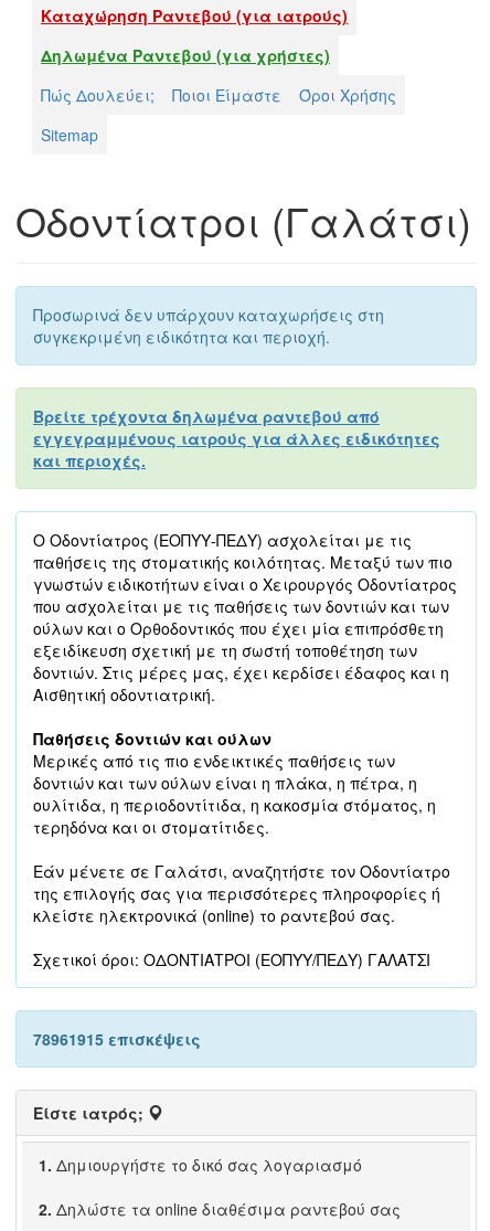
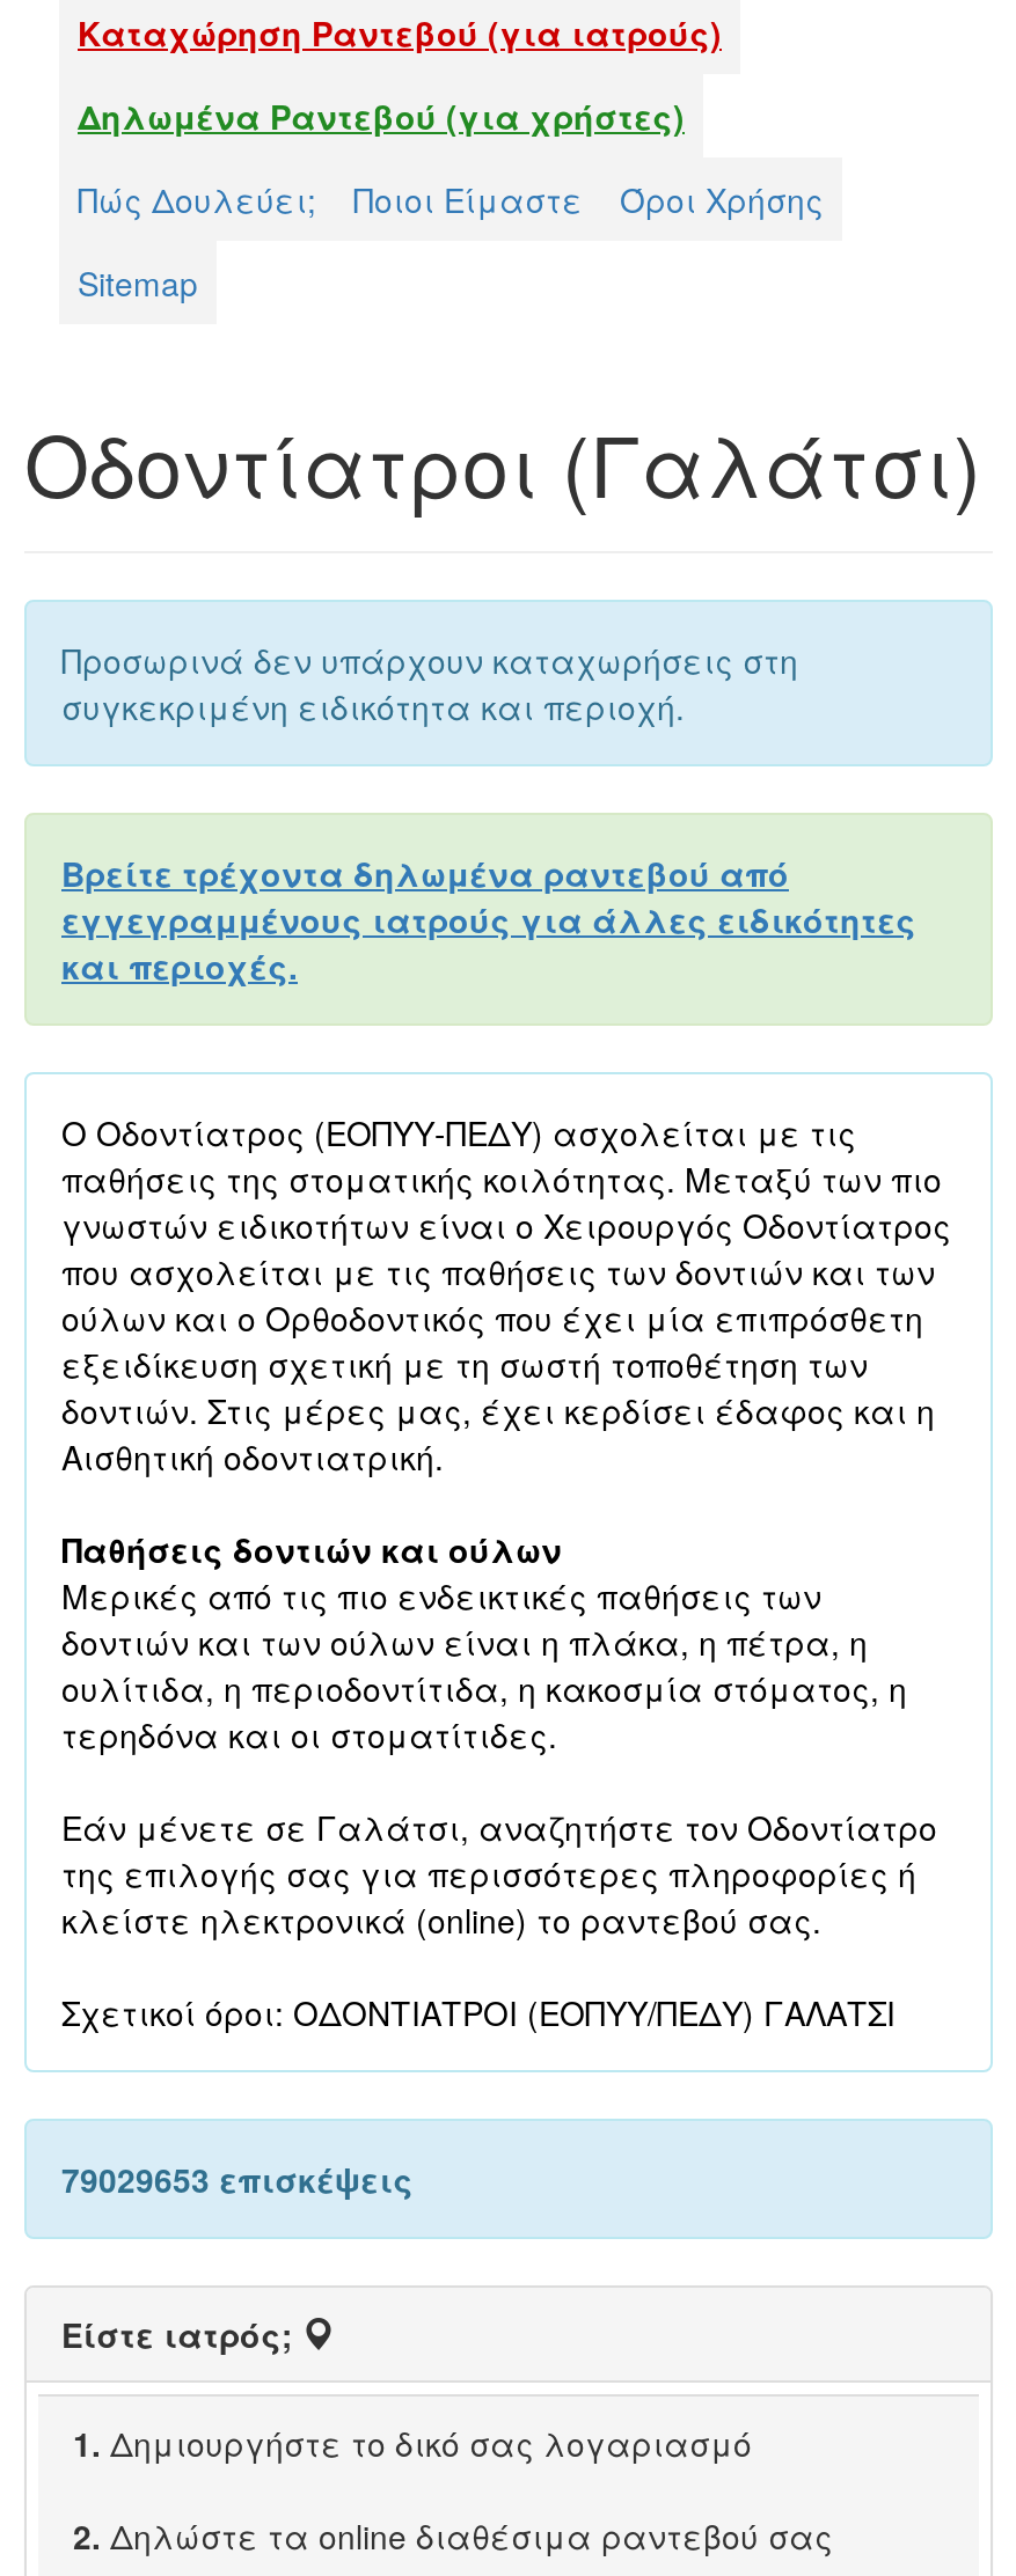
[33,1028,201,1050] 78961915 επισκέψεις -> [61,2156,414,2202] 79029653 επισκέψεις

